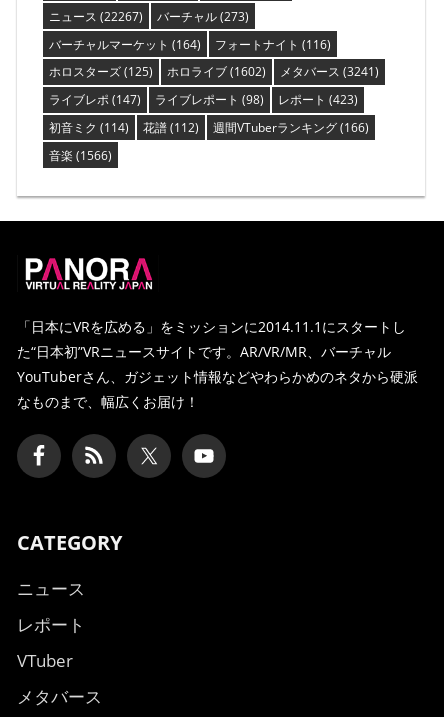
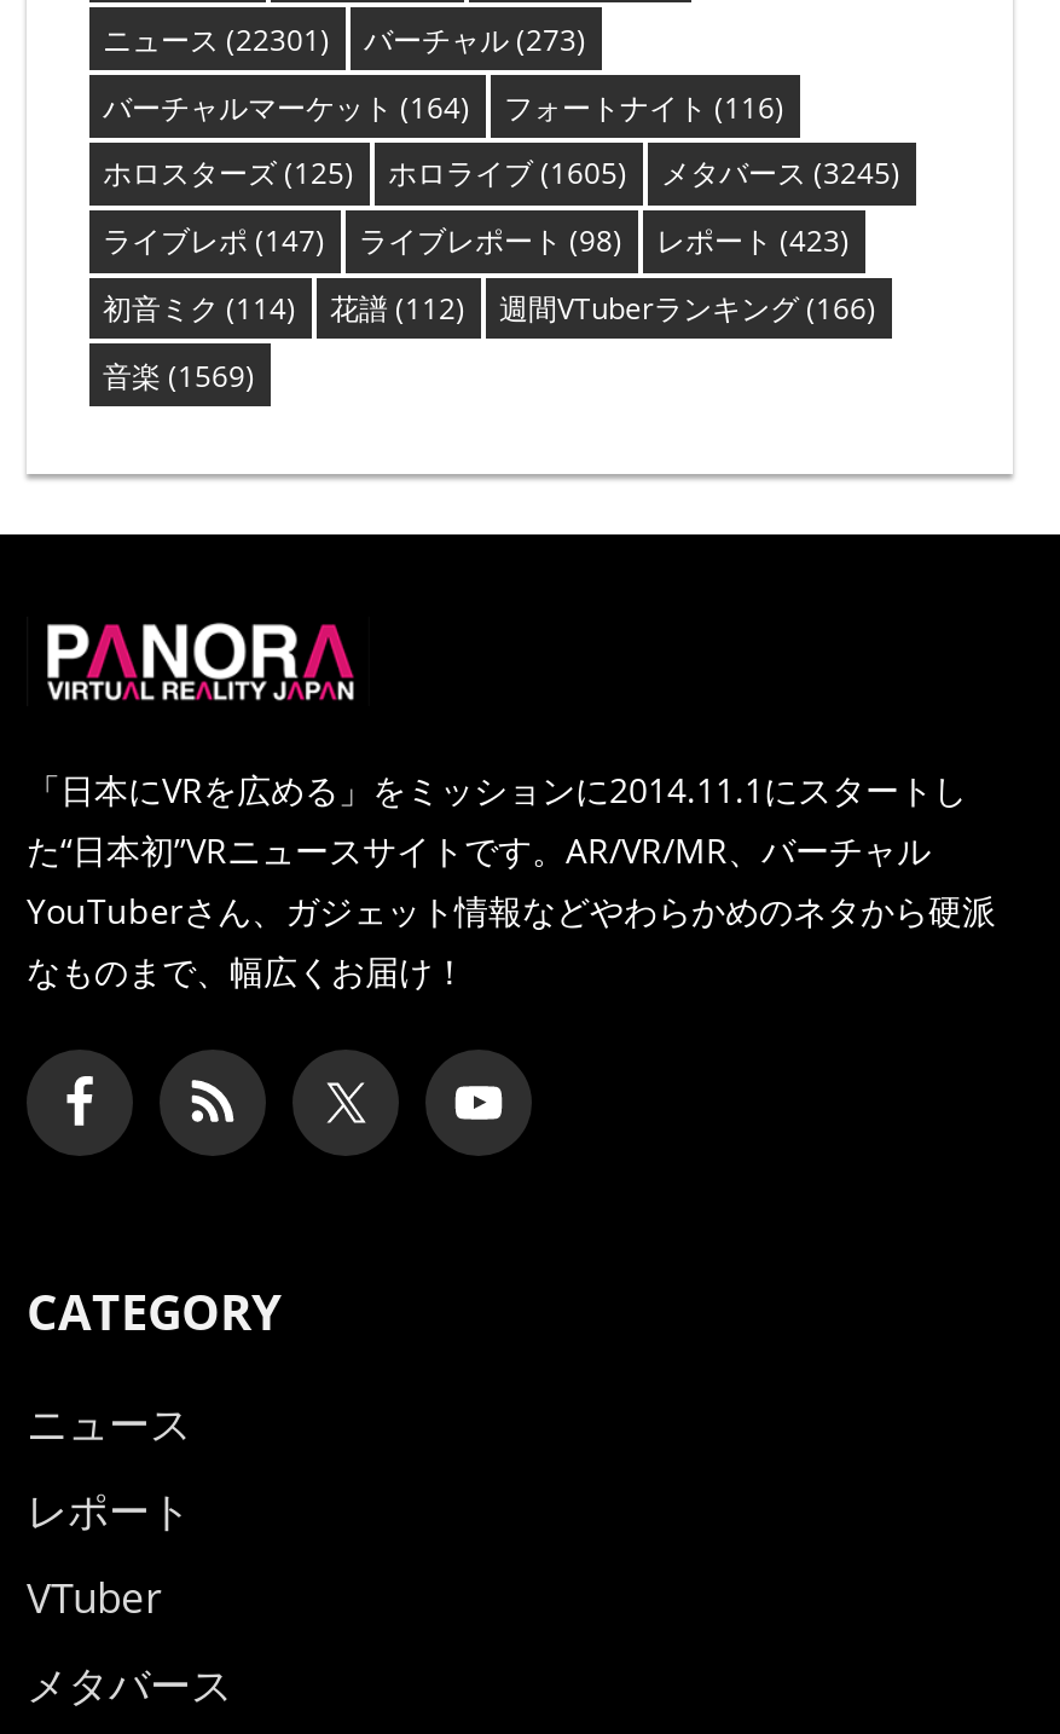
[48,8,248,25] ニュース(22267) バーチャル(273) -> [103,19,586,60] ニュース(22301) バーチャル(273)
[166,63,265,80] ホロライブ(1602) -> [388,153,627,194] ホロライブ(1605)
[279,63,378,80] メタバース(3241) -> [661,153,900,194] メタバース(3245)
[48,147,111,164] 音楽(1566) -> [103,355,255,396] 音楽(1569)

